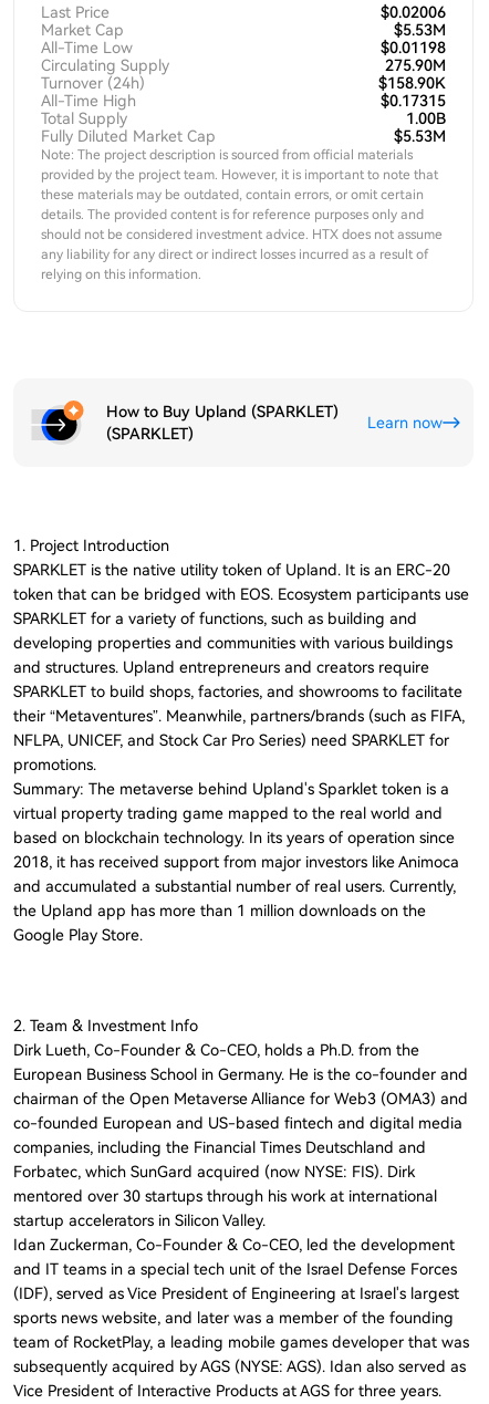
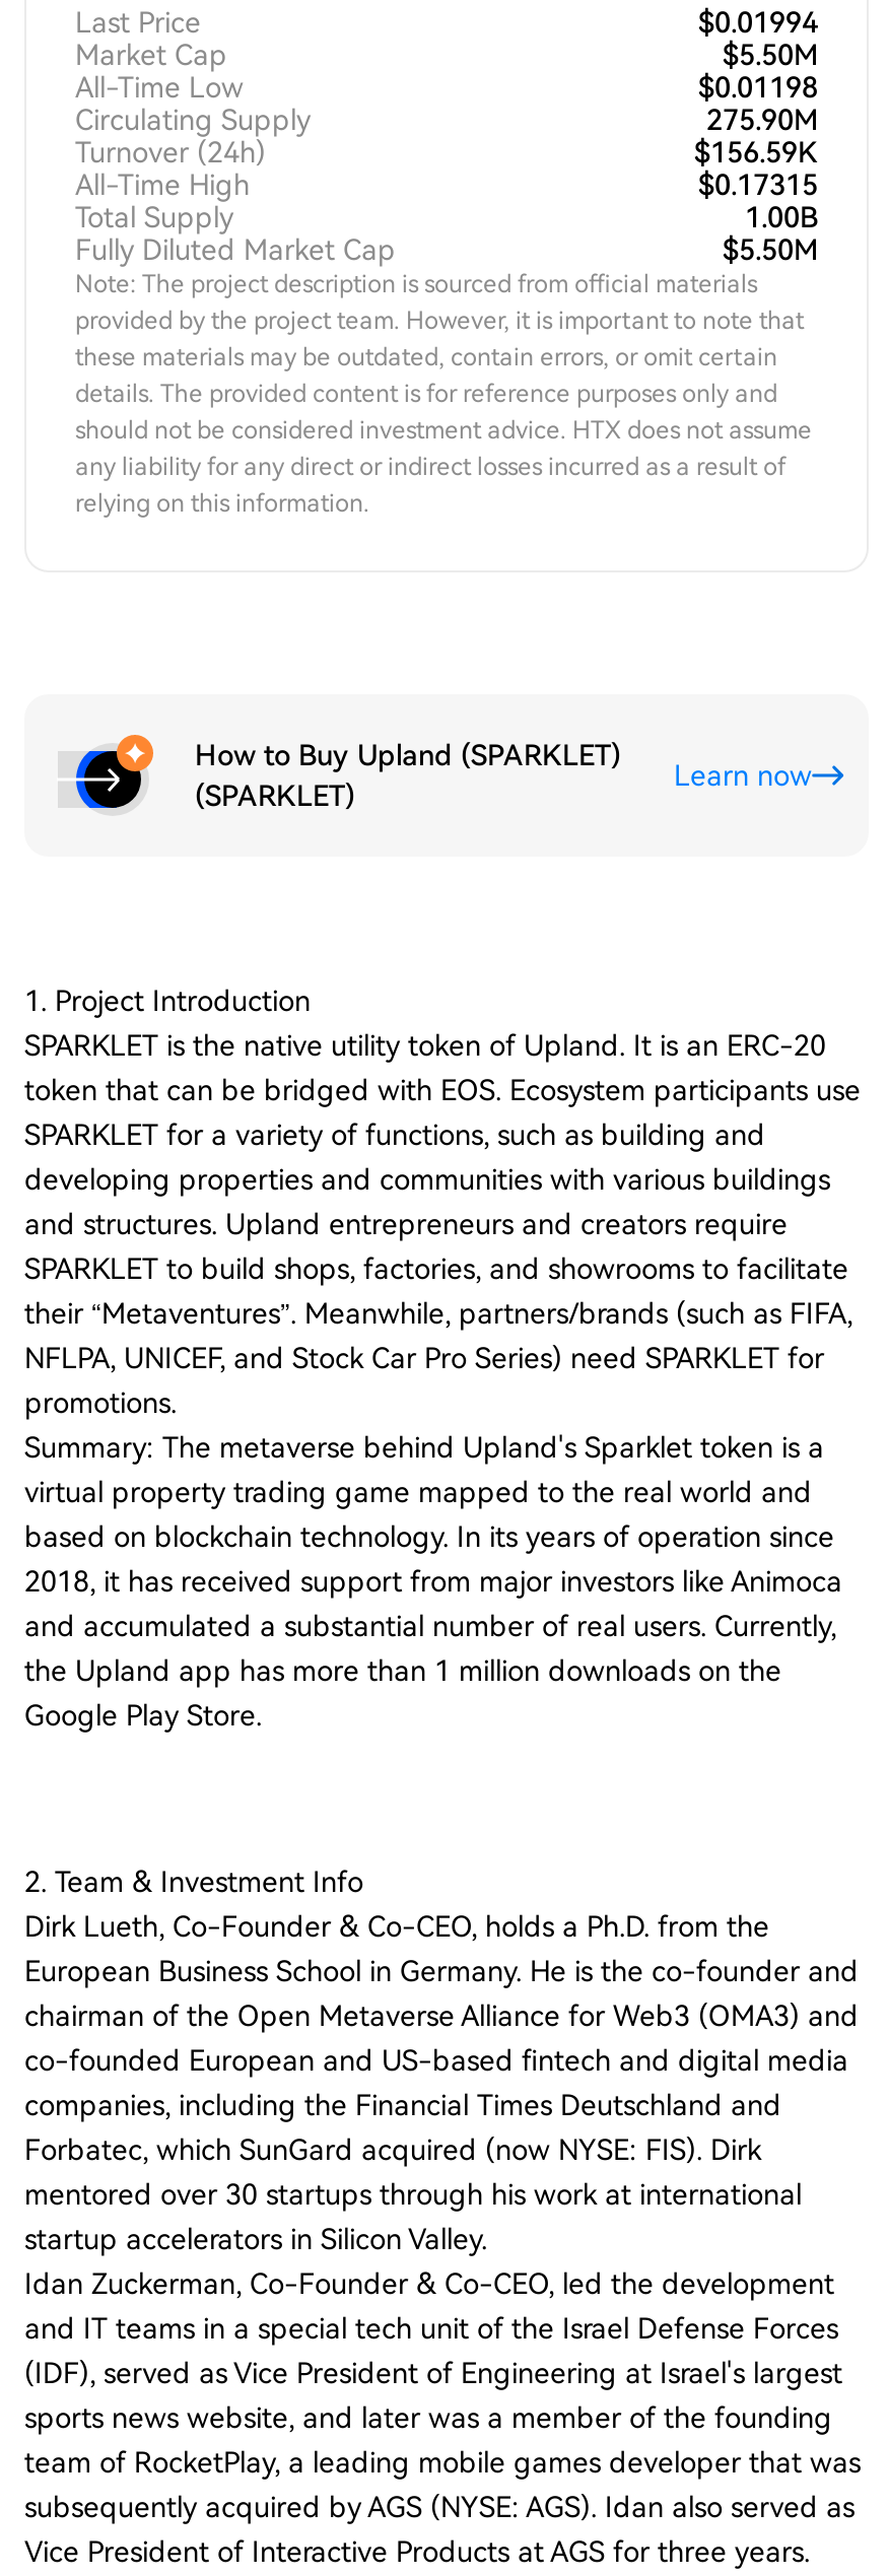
[381,3,446,21] $0.02006 -> [698,6,818,39] $0.01994
[394,21,446,39] $5.53M -> [723,39,818,71] $5.50M
[378,74,446,92] $158.90K -> [694,136,818,168] $156.59K
[394,127,446,145] $5.53M -> [723,233,818,266] $5.50M

